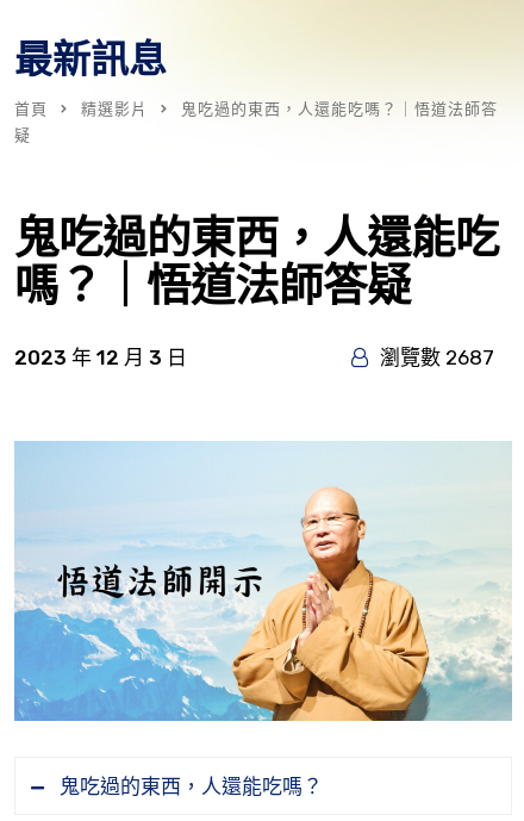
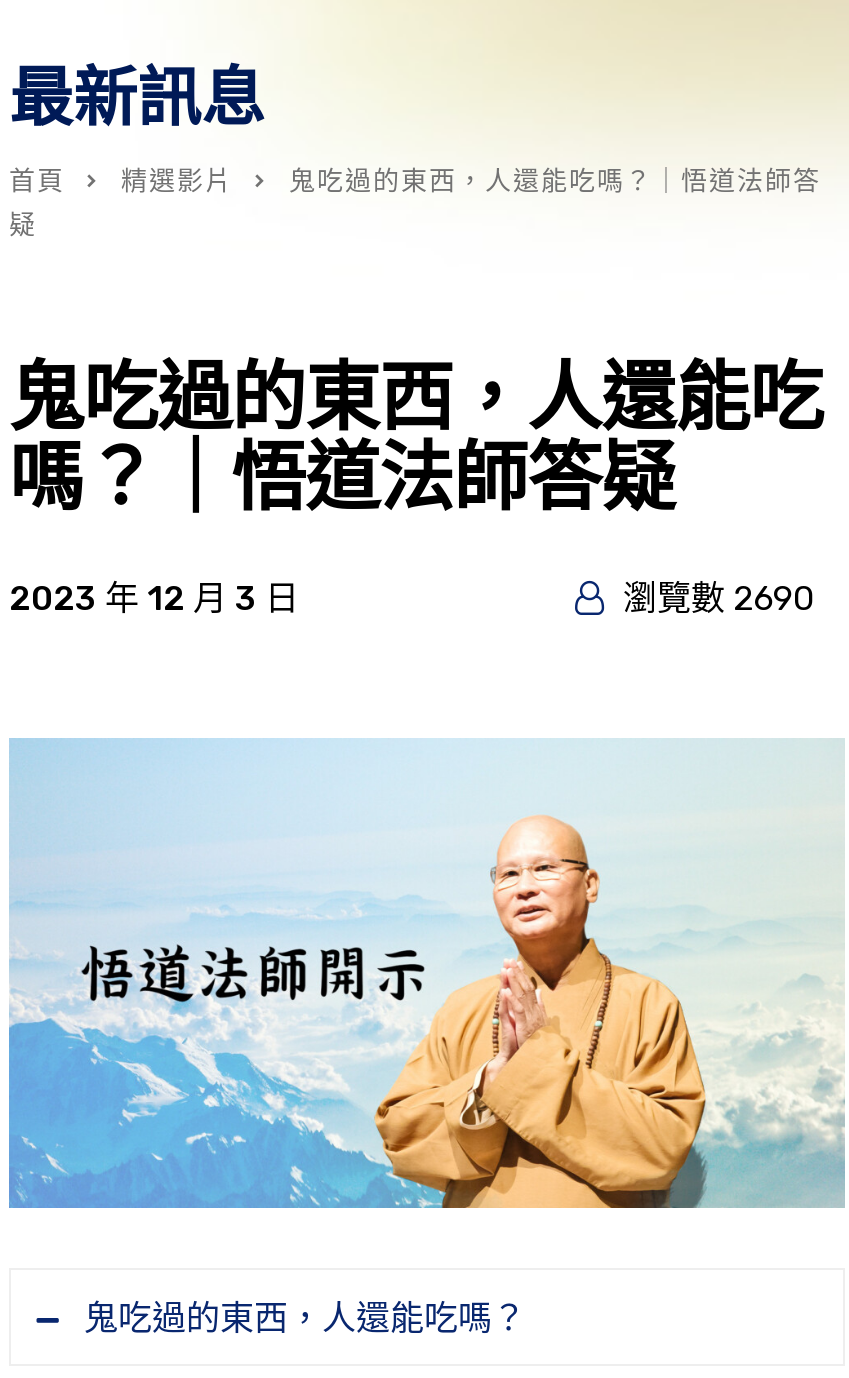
[375,346,494,369] 瀏覽數 2687 -> [615,578,815,618] 瀏覽數 2690

